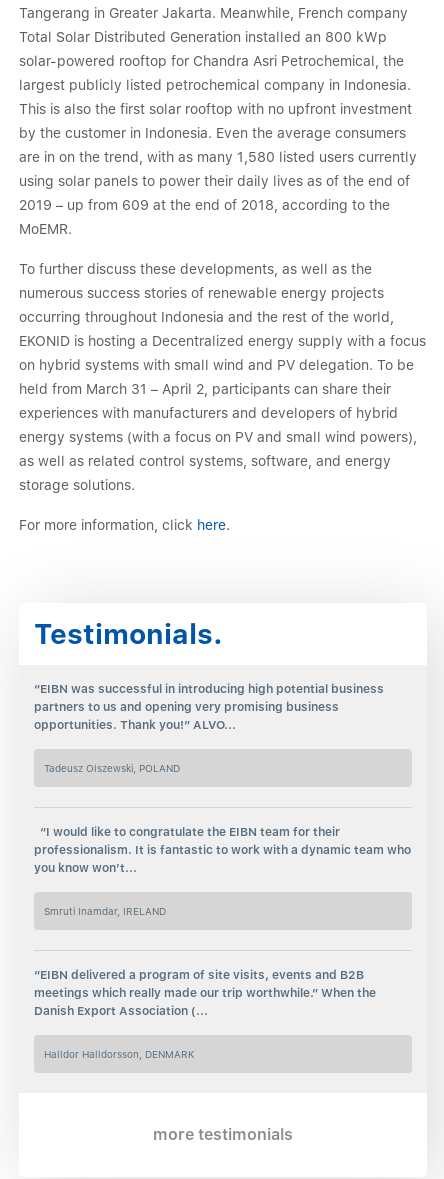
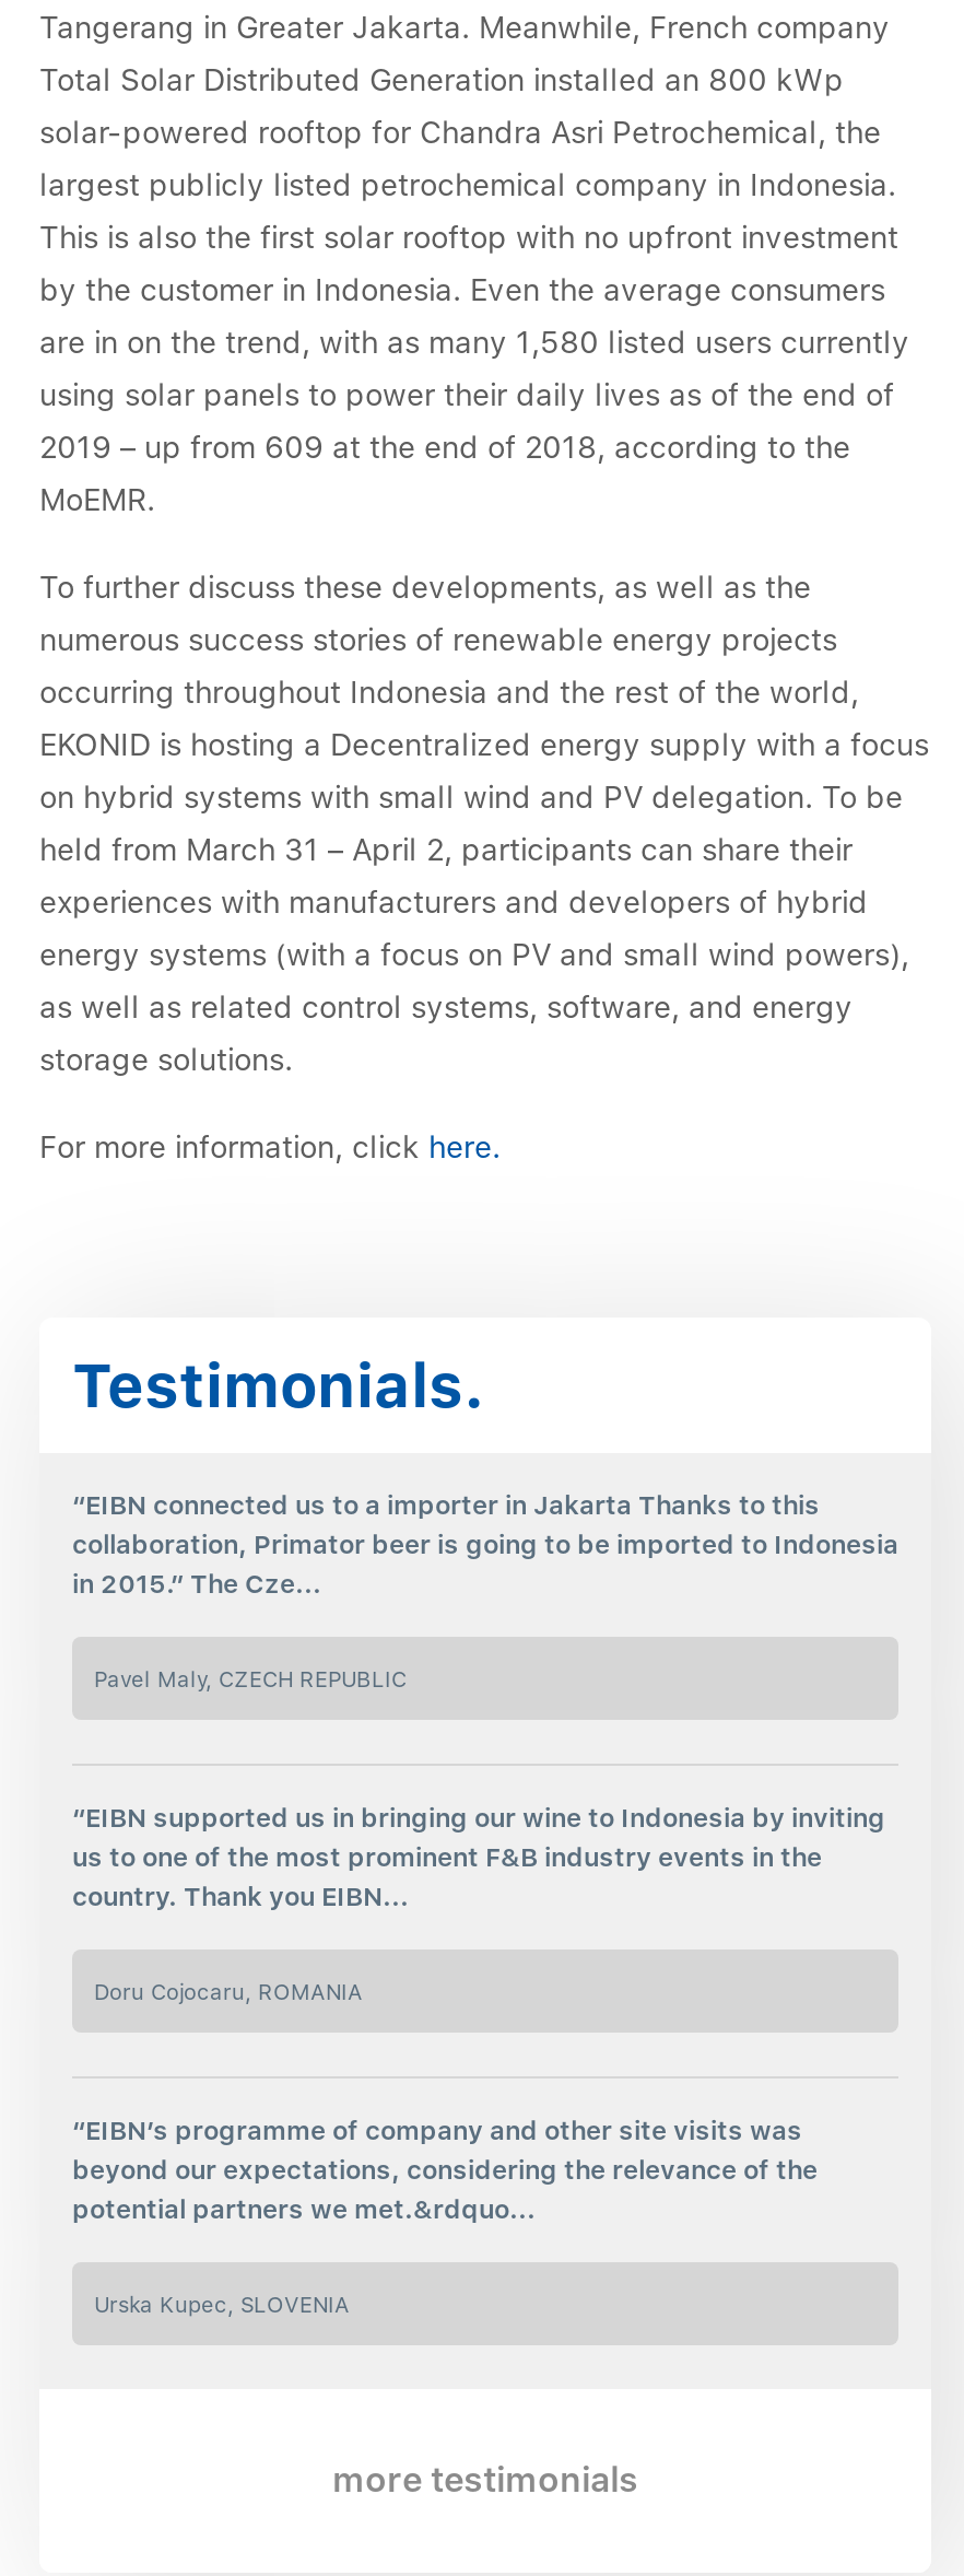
[34,682,384,732] “EIBN was successful in introducing high potential business | partners to us and opening very promising business | opportunities. Thank you!” ALVO... -> [72,1490,898,1600] “EIBN connected us to a importer in Jakarta Thanks to this | collaboration, Primator beer is going to be imported to Indonesia | in 2015.” The Cze...
[44,762,180,774] Tadeusz Olszewski, POLAND -> [94,1665,407,1691] Pavel Maly, CZECH REPUBLIC
[34,825,411,875] “I would like to congratulate the EIBN team for their | professionalism. It is fantastic to work with a dynamic team who | you know won’t... -> [72,1803,885,1912] “EIBN supported us in bringing our wine to Indonesia by inviting | us to one of the most prominent F&B industry events in the | country. Thank you EIBN...
[44,905,166,917] Smruti Inamdar, IRELAND -> [94,1978,363,2004] Doru Cojocaru, ROMANIA
[34,968,376,1018] “EIBN delivered a program of site visits, events and B2B | meetings which really made our trip worthwhile.” When the | Danish Export Association (... -> [72,2116,818,2225] “EIBN’s programme of company and other site visits was | beyond our expectations, considering the relevance of the | potential partners we met.&rdquo...
[44,1048,195,1060] Halldor Halldorsson, DENMARK -> [94,2291,350,2317] Urska Kupec, SLOVENIA

